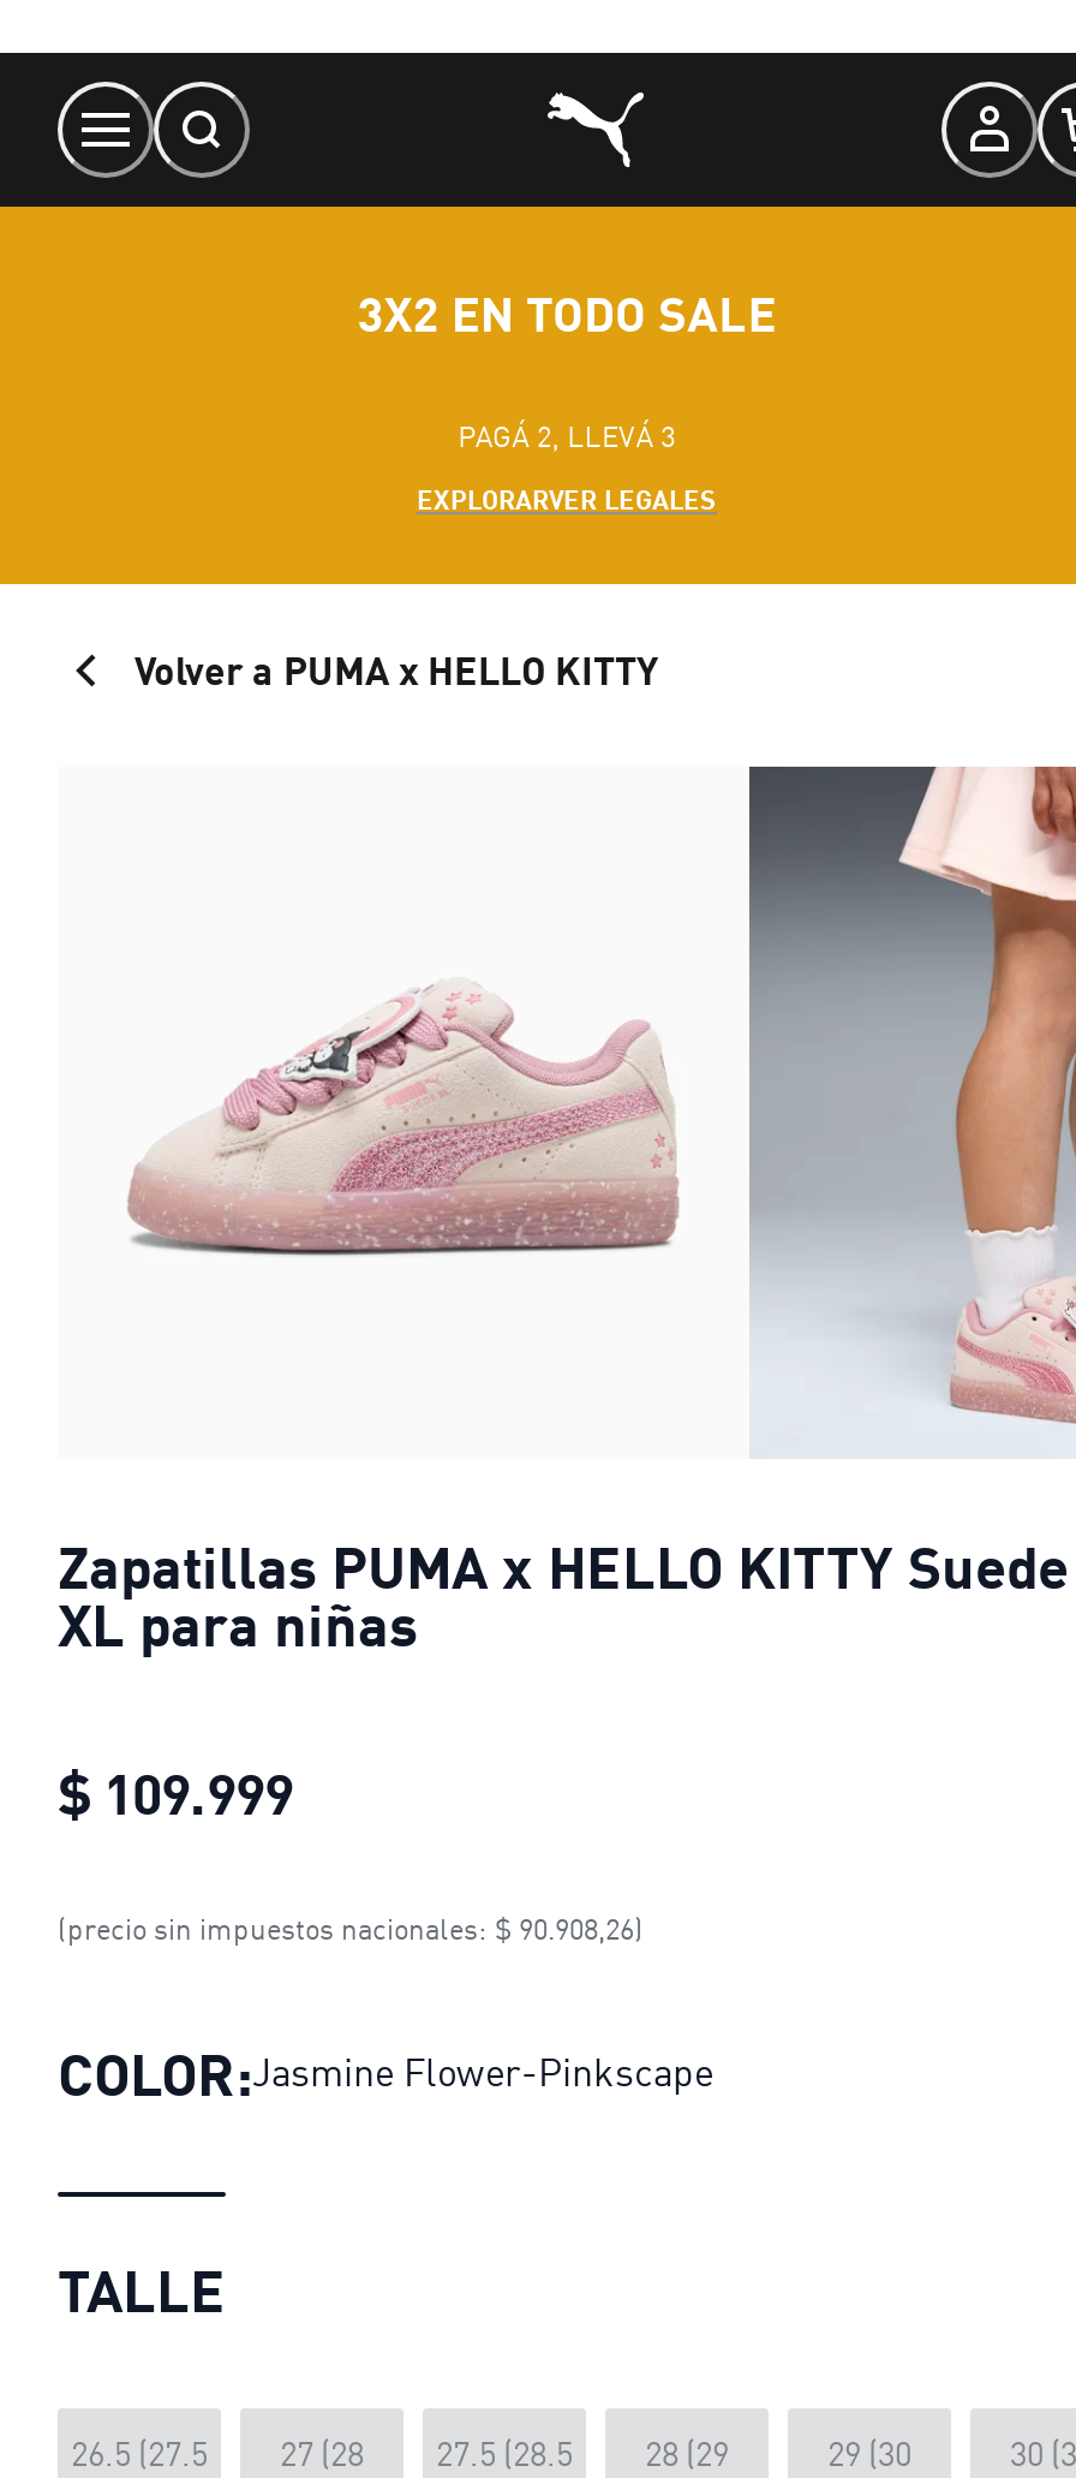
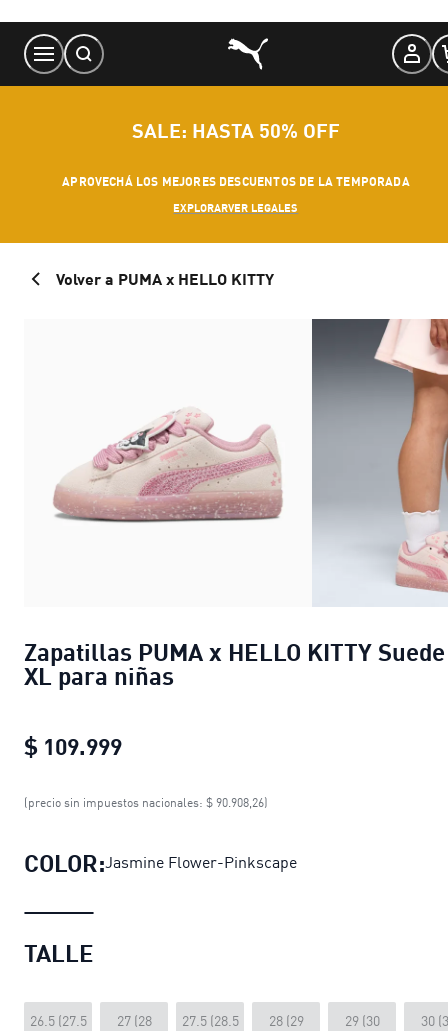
[357,284,776,341] 3X2 EN TODO SALE -> [132,118,340,142] SALE: HASTA 50% OFF
[458,418,676,454] PAGÁ 2, LLEVÁ 3 -> [62,174,410,189] APROVECHÁ LOS MEJORES DESCUENTOS DE LA TEMPORADA

